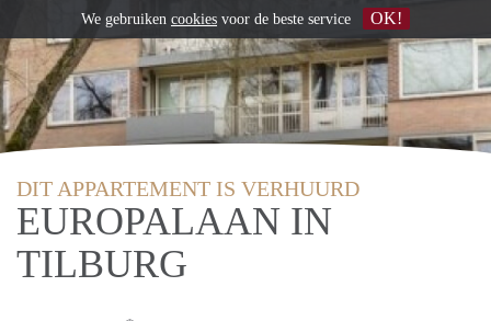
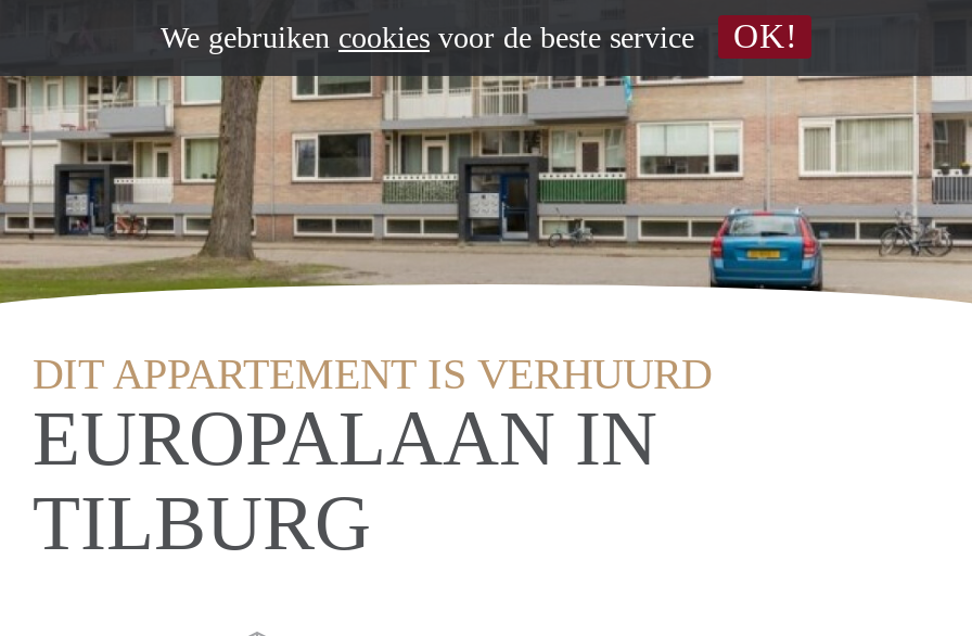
[3,37,488,153] [image] -> [7,74,965,302] [image]

